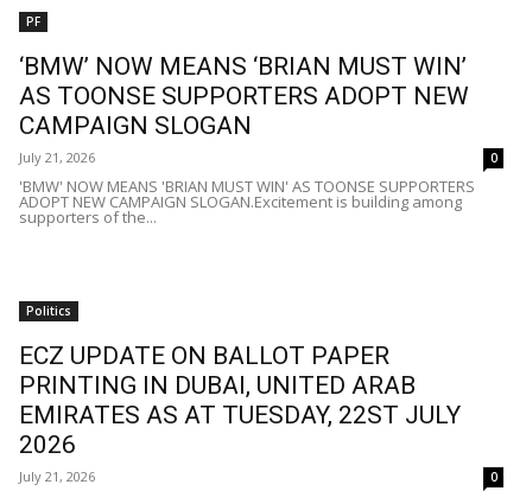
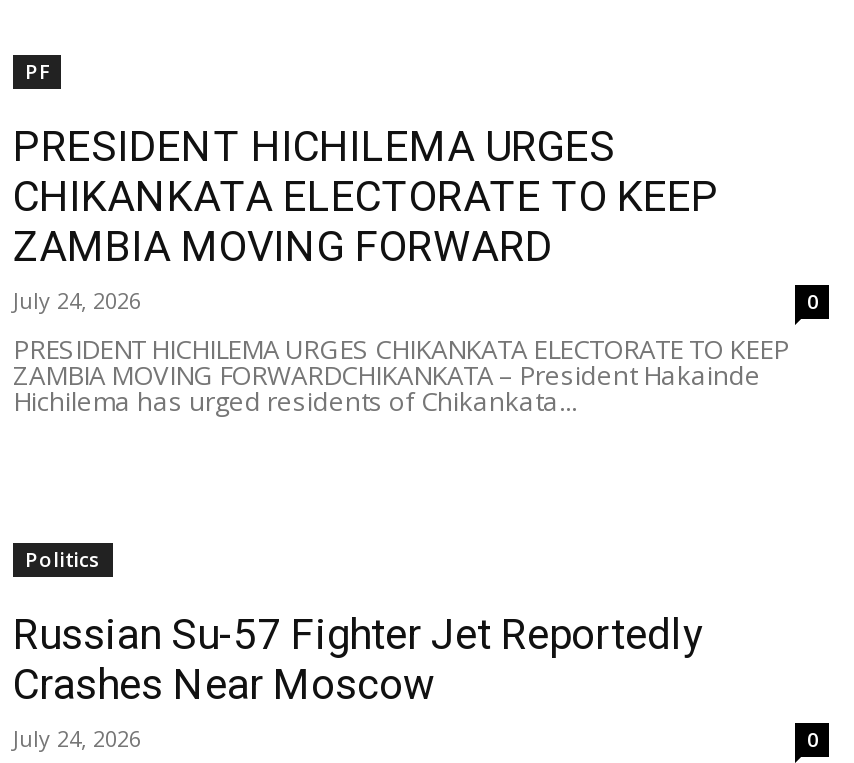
[19,52,469,166] ‘BMW’ NOW MEANS ‘BRIAN MUST WIN’ | AS TOONSE SUPPORTERS ADOPT NEW | CAMPAIGN SLOGAN | July 21, 2026 -> [13,123,719,315] PRESIDENT HICHILEMA URGES | CHIKANKATA ELECTORATE TO KEEP | ZAMBIA MOVING FORWARD | July 24, 2026
[19,176,475,228] 'BMW' NOW MEANS 'BRIAN MUST WIN' AS TOONSE SUPPORTERS | ADOPT NEW CAMPAIGN SLOGAN.Excitement is building among | supporters of the... -> [13,331,789,419] PRESIDENT HICHILEMA URGES CHIKANKATA ELECTORATE TO KEEP | ZAMBIA MOVING FORWARDCHIKANKATA – President Hakainde | Hichilema has urged residents of Chikankata...
[19,342,461,485] ECZ UPDATE ON BALLOT PAPER | PRINTING IN DUBAI, UNITED ARAB | EMIRATES AS AT TUESDAY, 22ST JULY | 2026 | July 21, 2026 -> [13,611,703,753] Russian Su-57 Fighter Jet Reportedly | Crashes Near Moscow | July 24, 2026

